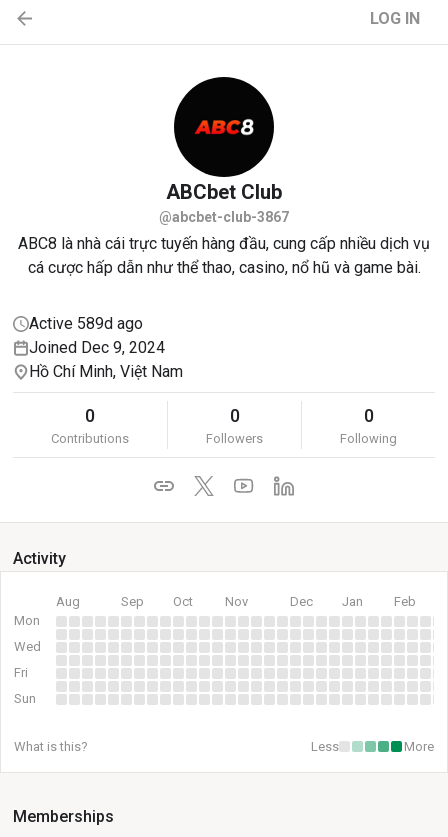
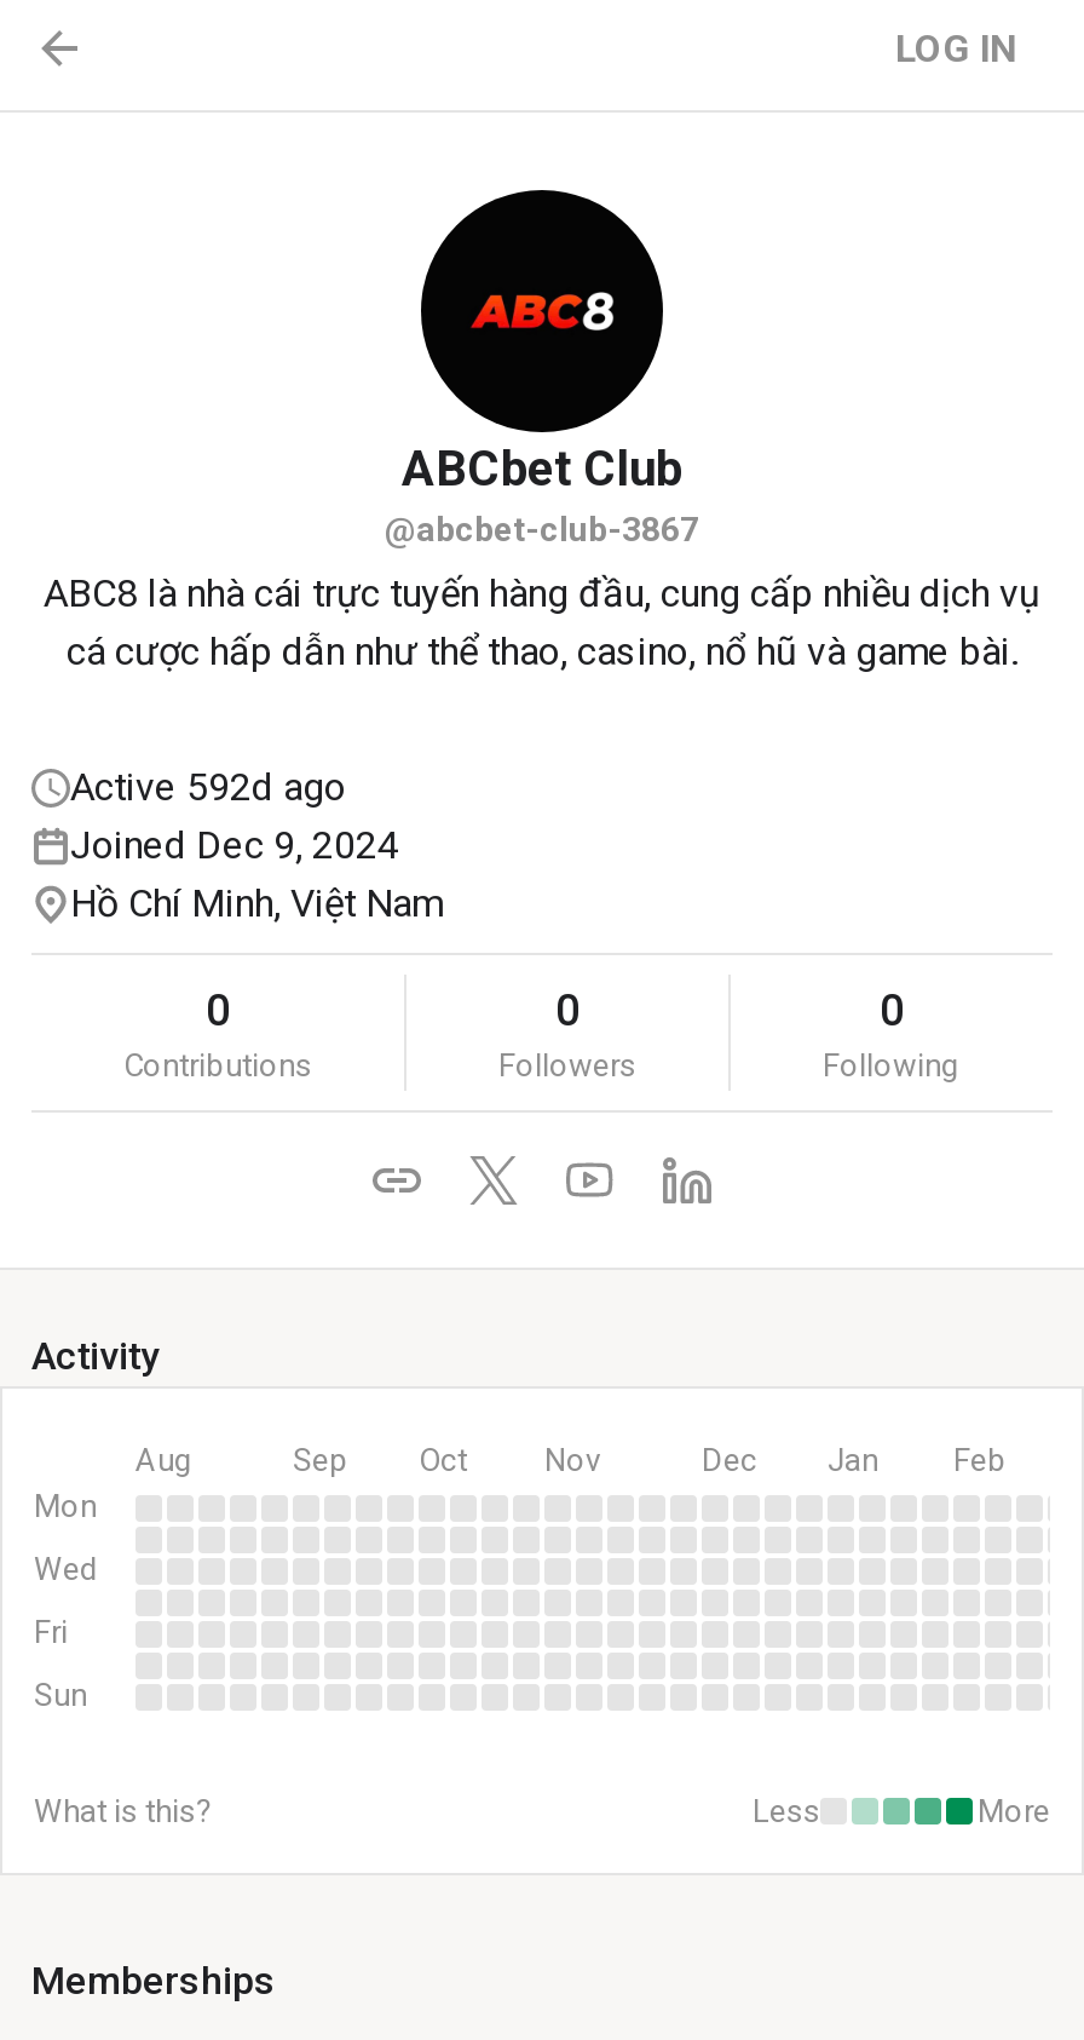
[29,314,143,333] Active 589d ago -> [70,764,346,810] Active 592d ago

